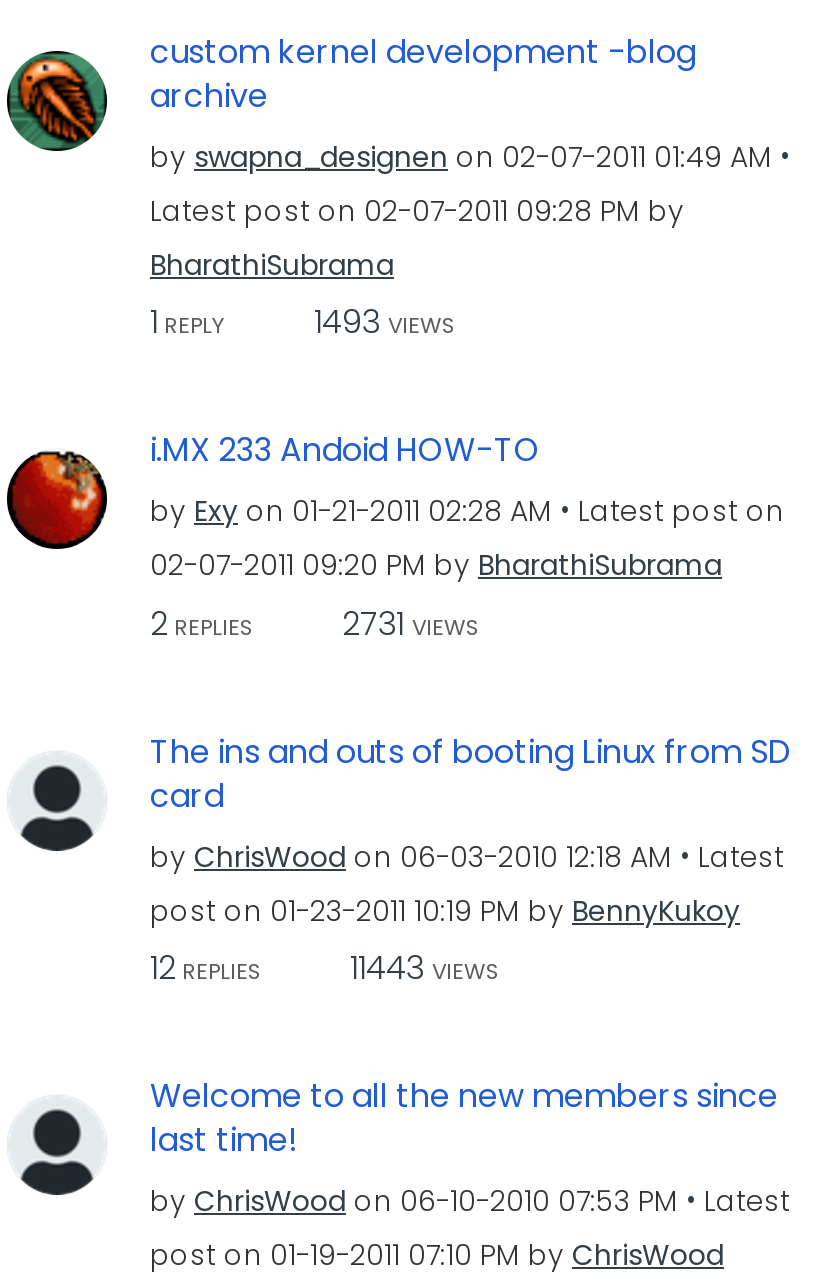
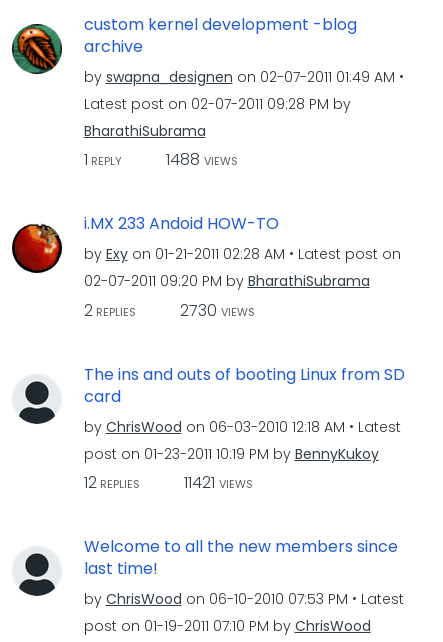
[150,299,456,345] 1 REPLY 1493 VIEWS -> [83,148,237,171] 1 REPLY 1488 VIEWS
[150,600,480,646] 2 REPLIES 2731 VIEWS -> [83,298,254,321] 2 REPLIES 2730 VIEWS
[150,945,500,991] 12 REPLIES 11443 VIEWS -> [83,471,252,494] 12 REPLIES 11421 VIEWS

